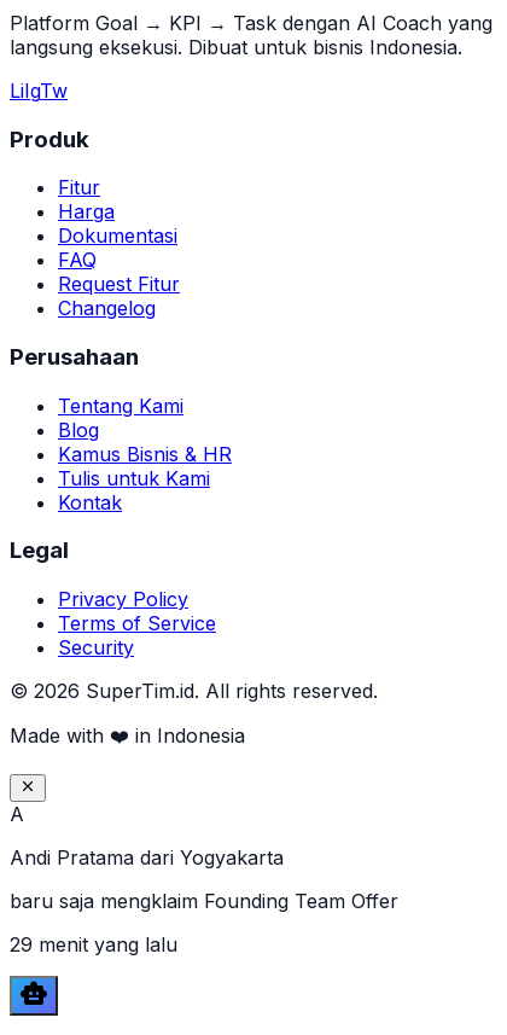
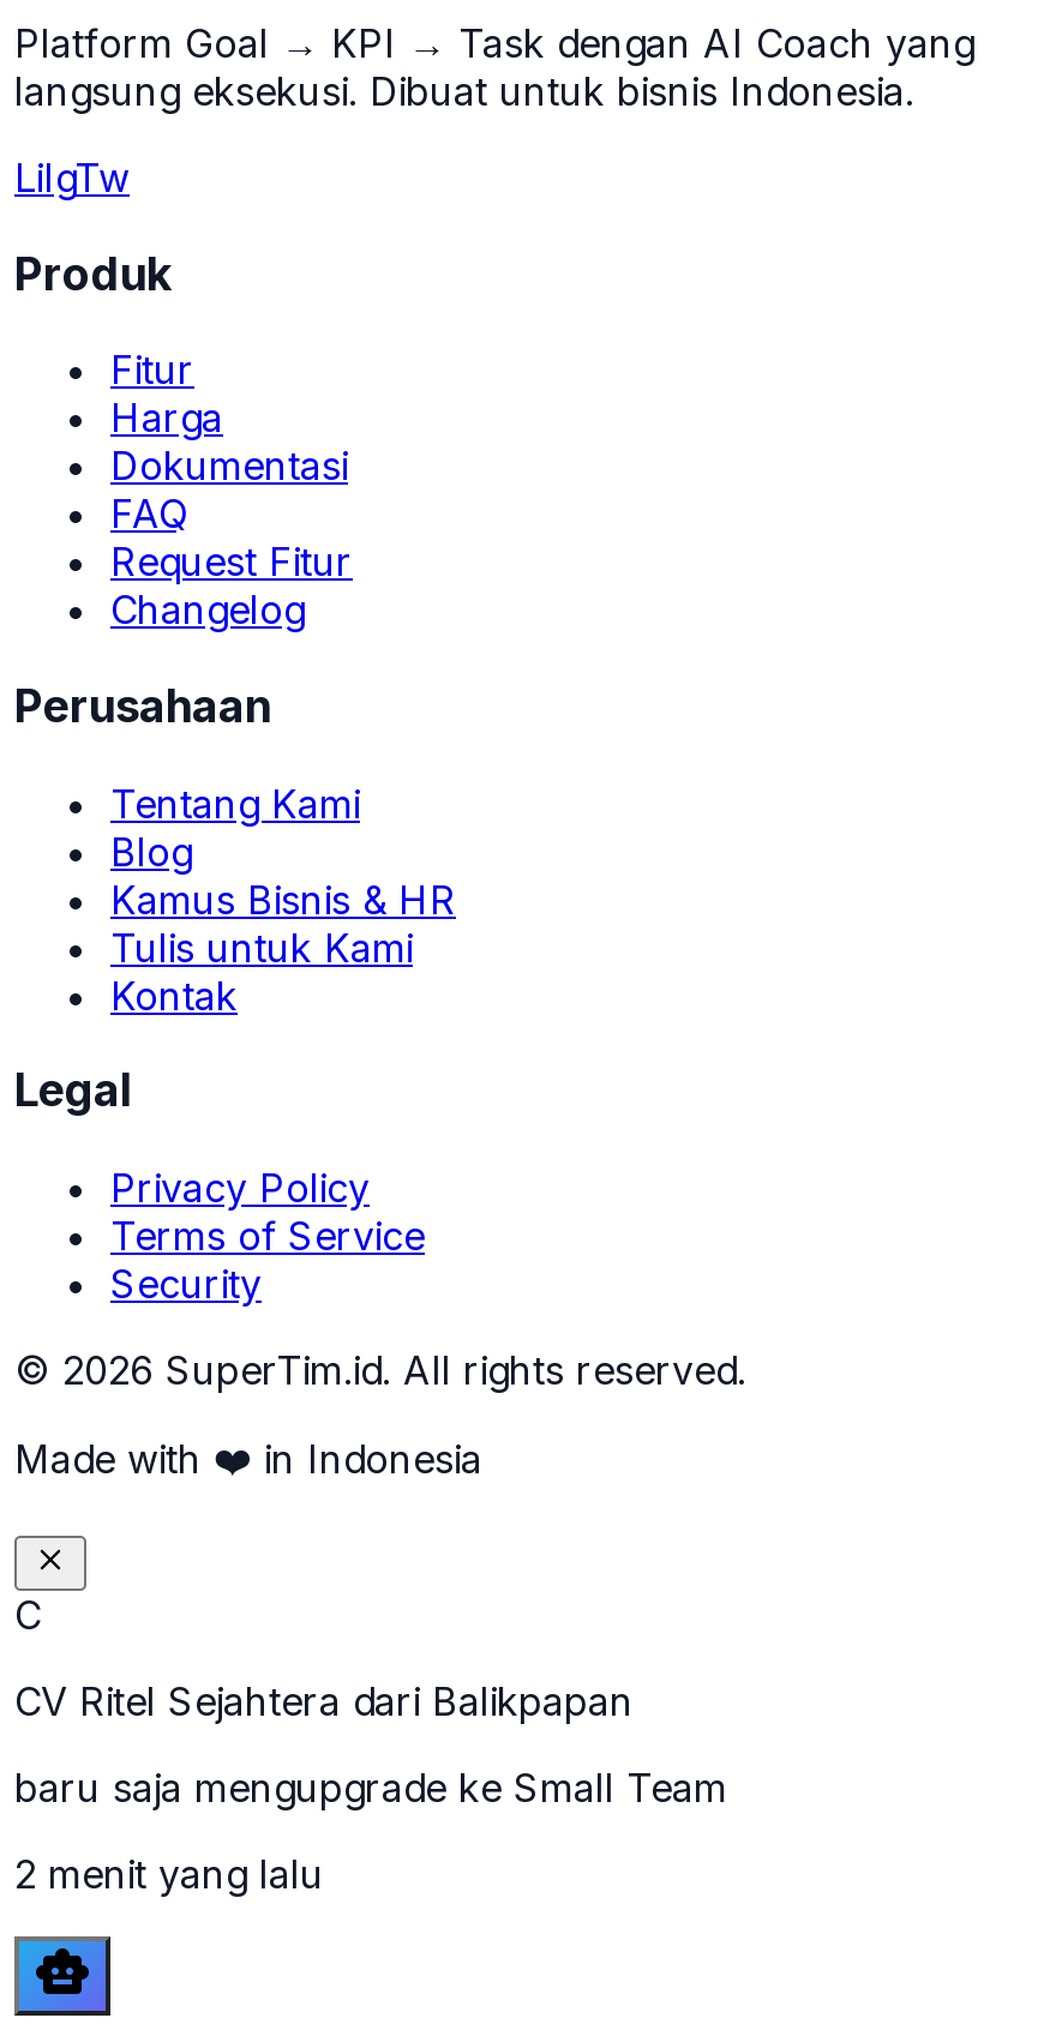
[10,802,24,826] A -> [14,1591,41,1639] C
[10,846,284,870] Andi Pratama dari Yogyakarta -> [14,1678,634,1726] CV Ritel Sejahtera dari Balikpapan
[10,889,398,913] baru saja mengklaim Founding Team Offer -> [14,1764,727,1812] baru saja mengupgrade ke Small Team
[10,933,177,957] 29 menit yang lalu -> [14,1851,324,1899] 2 menit yang lalu

